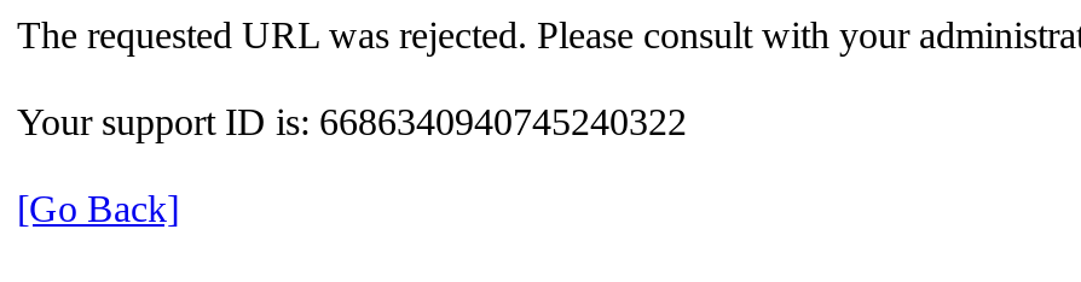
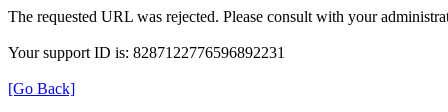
[17,101,687,142] Your support ID is: 6686340940745240322 -> [8,44,285,61] Your support ID is: 8287122776596892231

